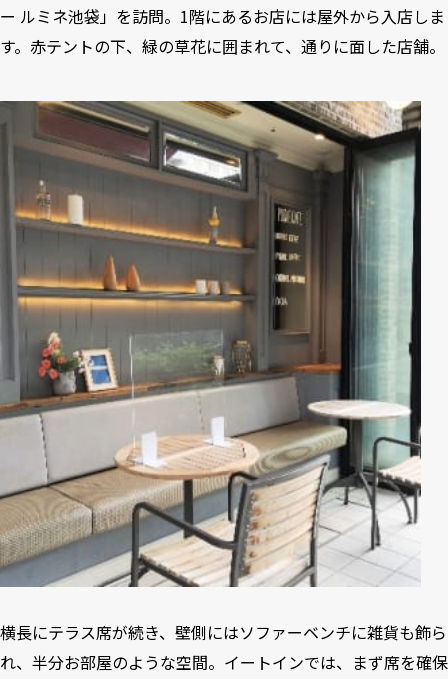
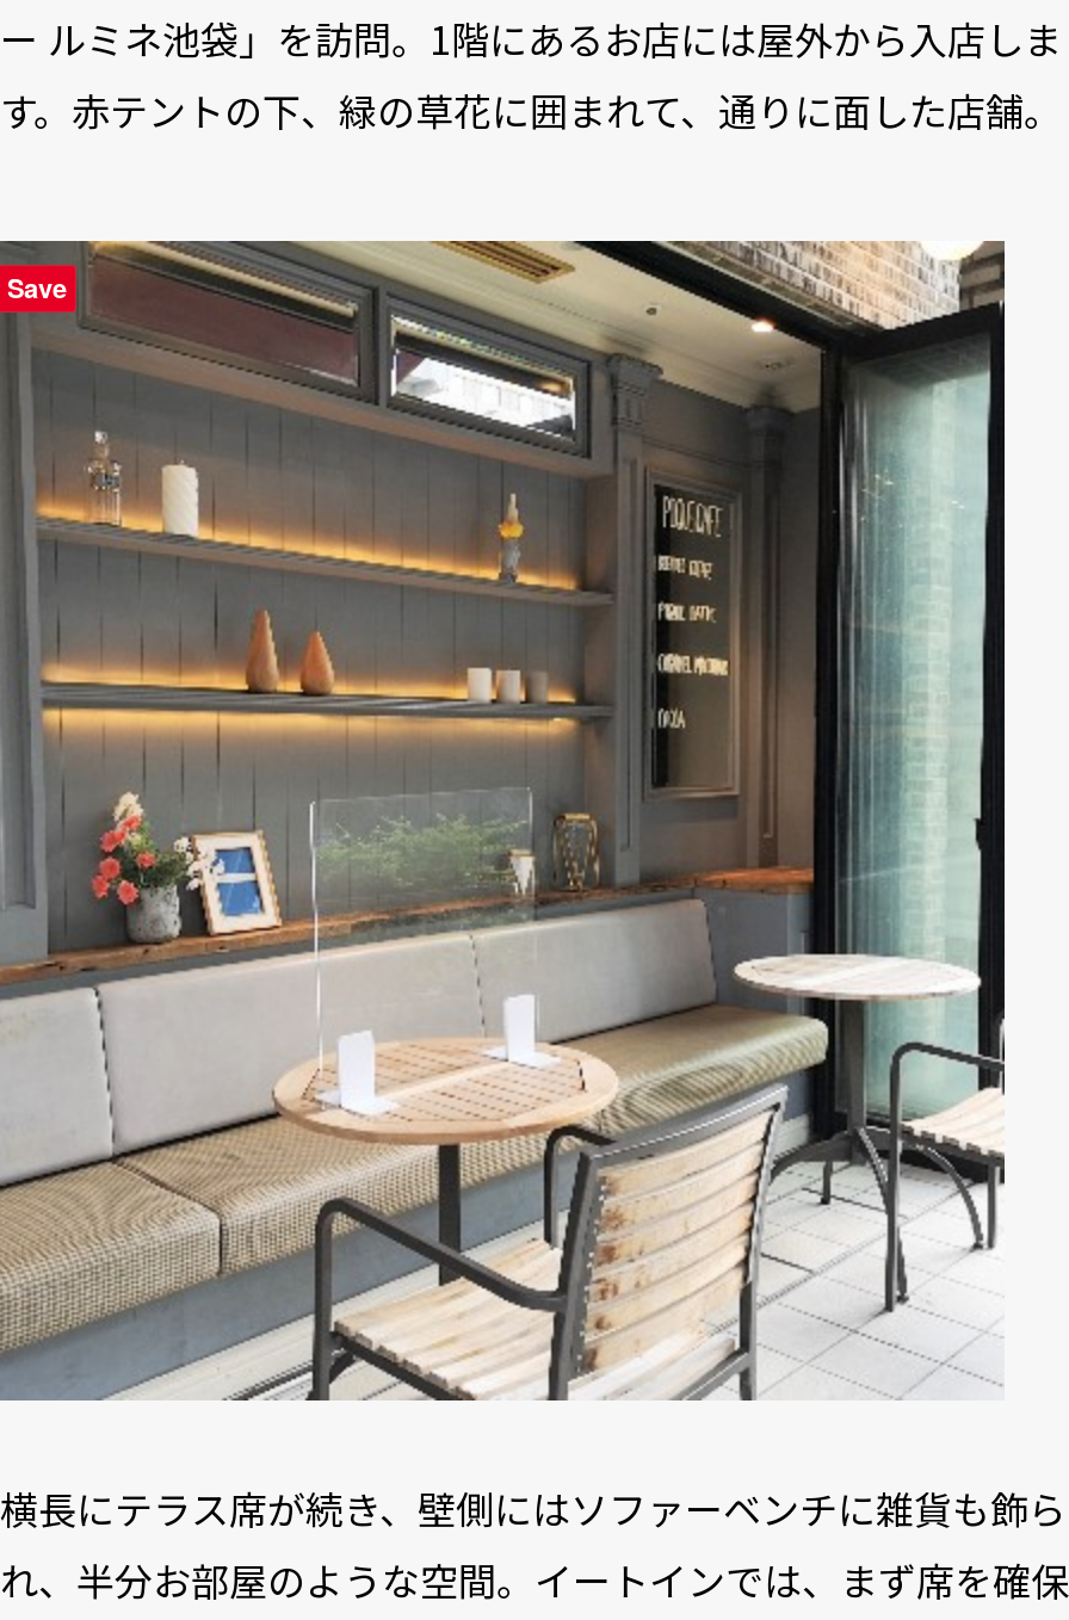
none -> [7,271,67,306] Save

